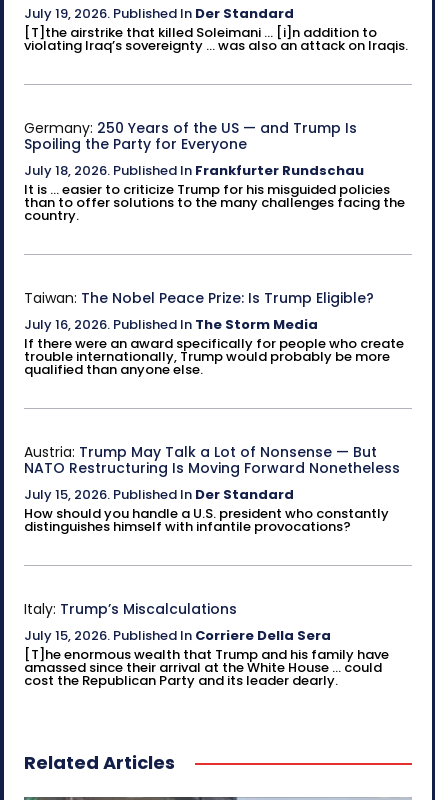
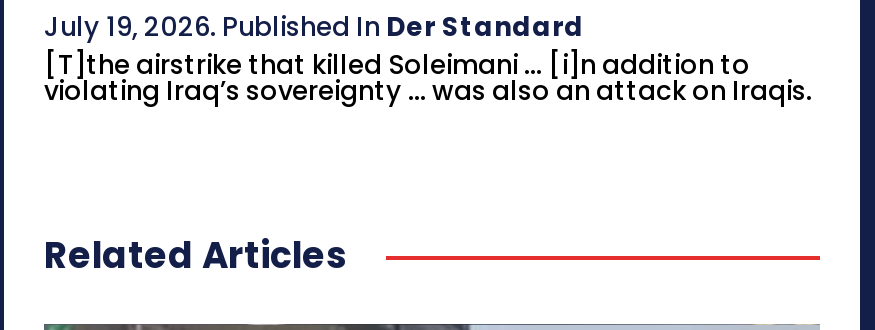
[24,118,405,225] Germany: 250 Years of the US — and Trump Is | Spoiling the Party for Everyone | July 18, 2026. Published In Frankfurter Rundschau | It is ... easier to criticize Trump for his misguided policies | than to offer solutions to the many challenges facing the | country. -> none
[24,288,404,379] Taiwan: The Nobel Peace Prize: Is Trump Eligible? | July 16, 2026. Published In The Storm Media | If there were an award specifically for people who create | trouble internationally, Trump would probably be more | qualified than anyone else. -> none
[24,442,400,536] Austria: Trump May Talk a Lot of Nonsense — But | NATO Restructuring Is Moving Forward Nonetheless | July 15, 2026. Published In Der Standard | How should you handle a U.S. president who constantly | distinguishes himself with infantile provocations? -> none
[24,599,389,690] Italy: Trump’s Miscalculations | July 15, 2026. Published In Corriere Della Sera | [T]he enormous wealth that Trump and his family have | amassed since their arrival at the White House ... could | cost the Republican Party and its leader dearly. -> none

